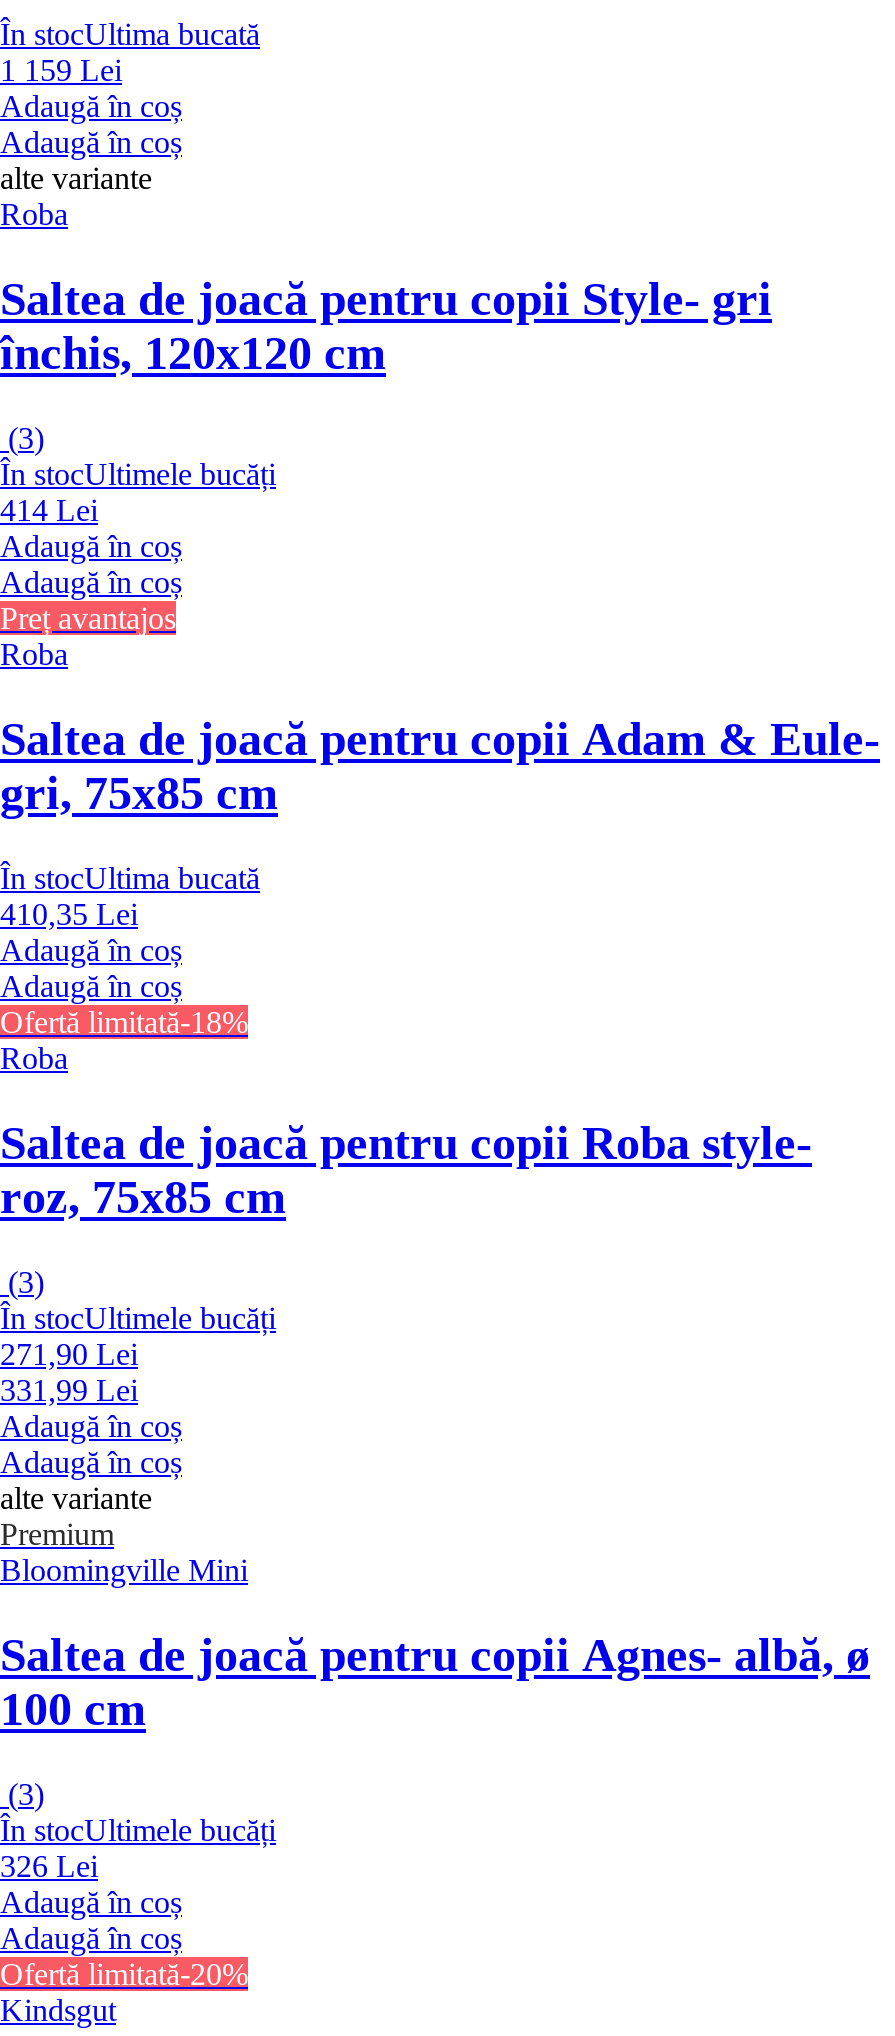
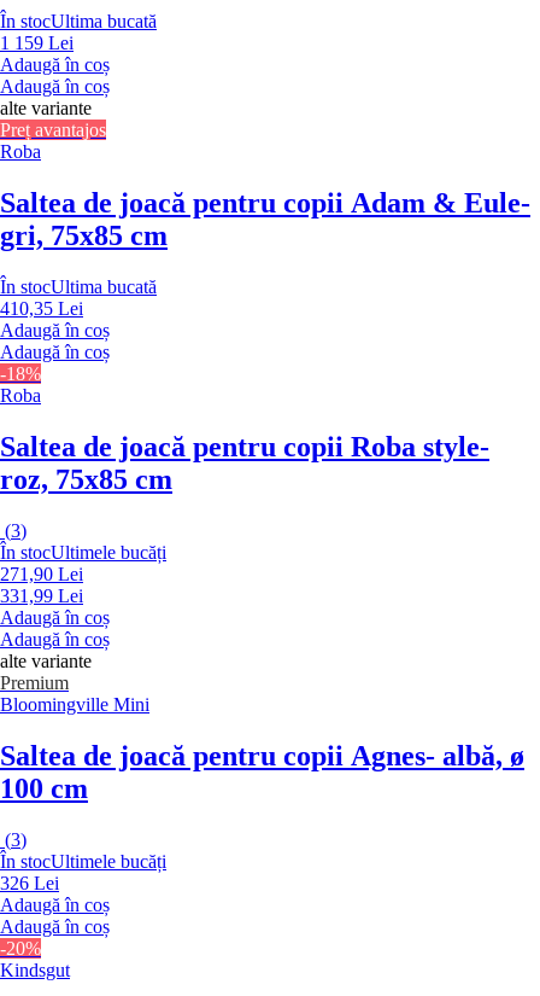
[0,198,772,599] Roba | Saltea de joacă pentru copii Style- gri | închis, 120x120 cm | (3) | În stocUltimele bucăți | 414 Lei | Adaugă în coș | Adaugă în coș -> none
[0,1005,248,1039] Ofertă limitată-18% -> [0,364,41,384] -18%
[0,1956,248,1990] Ofertă limitată-20% -> [0,938,41,958] -20%

